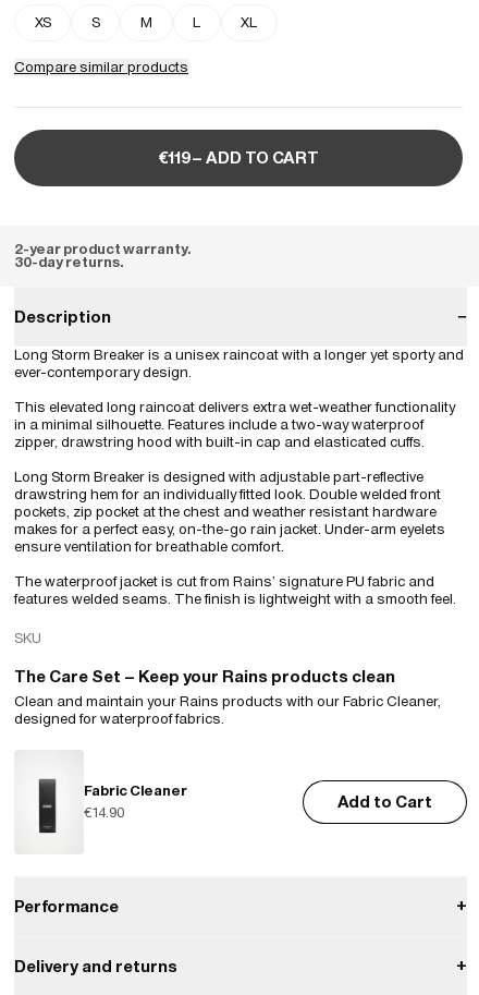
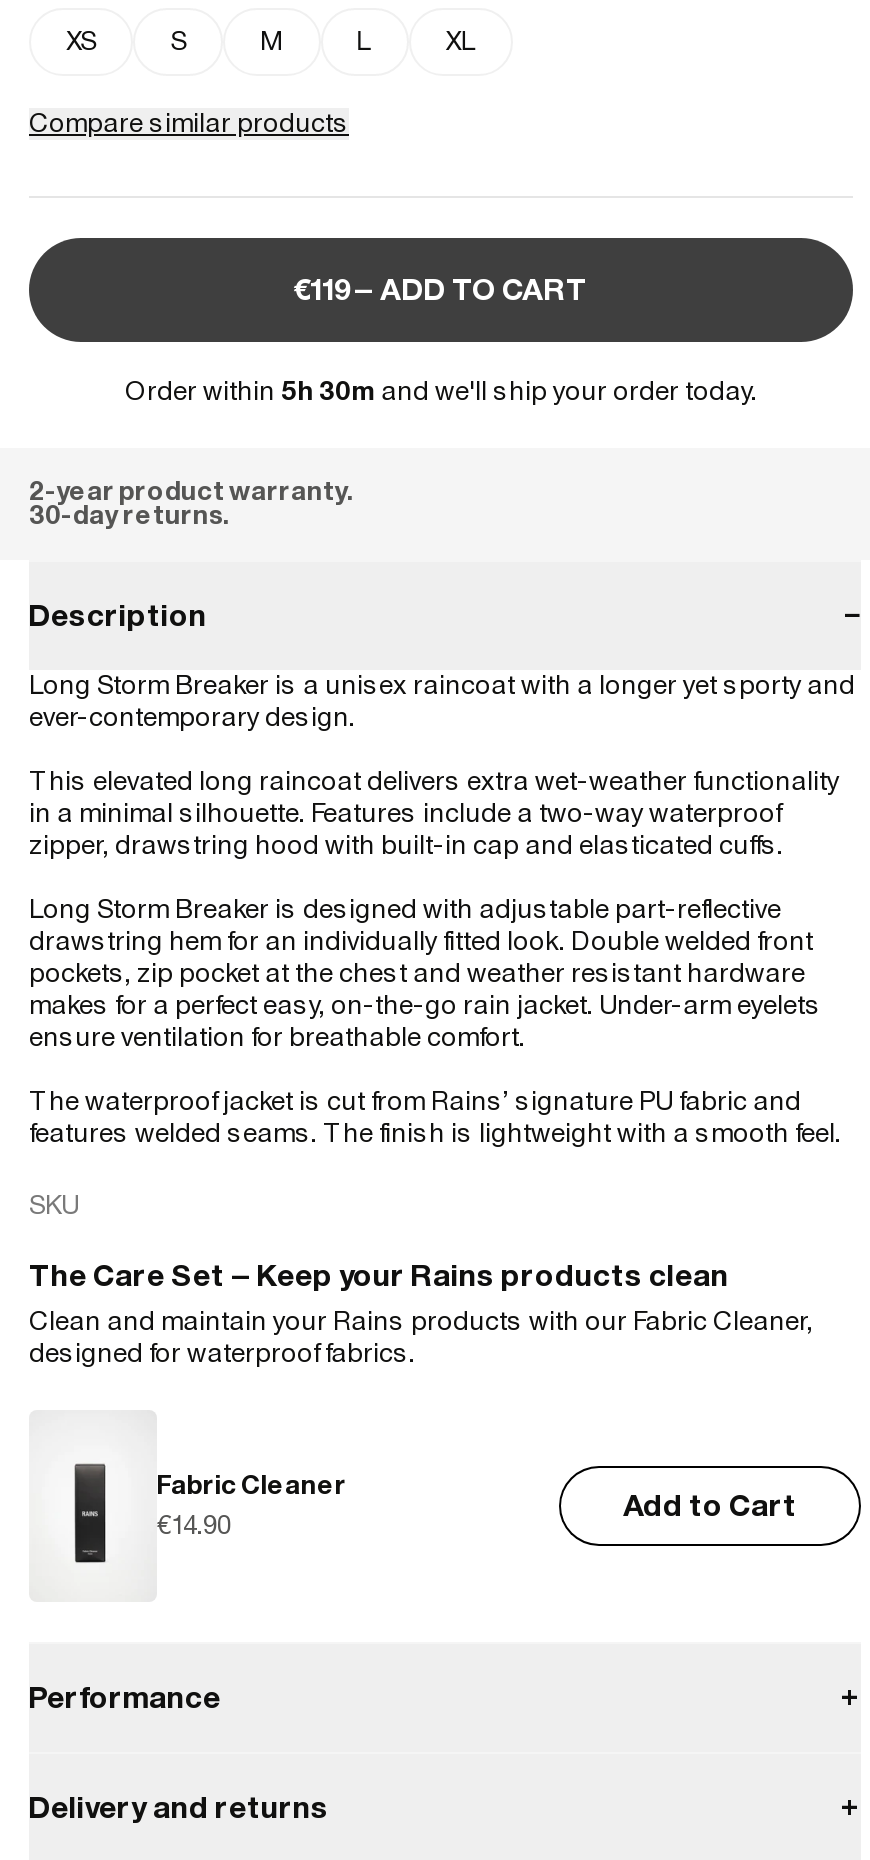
none -> [125,376,757,406] Order within 5h 30m and we'll ship your order today.

